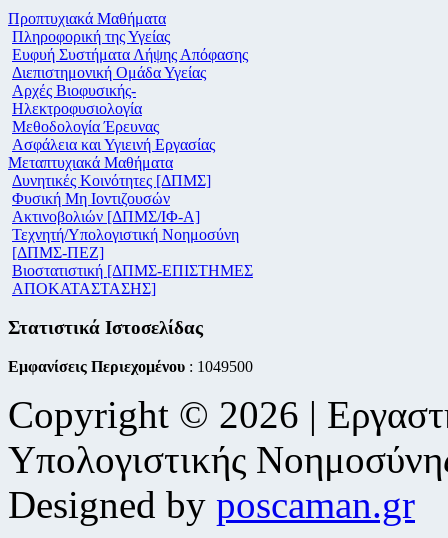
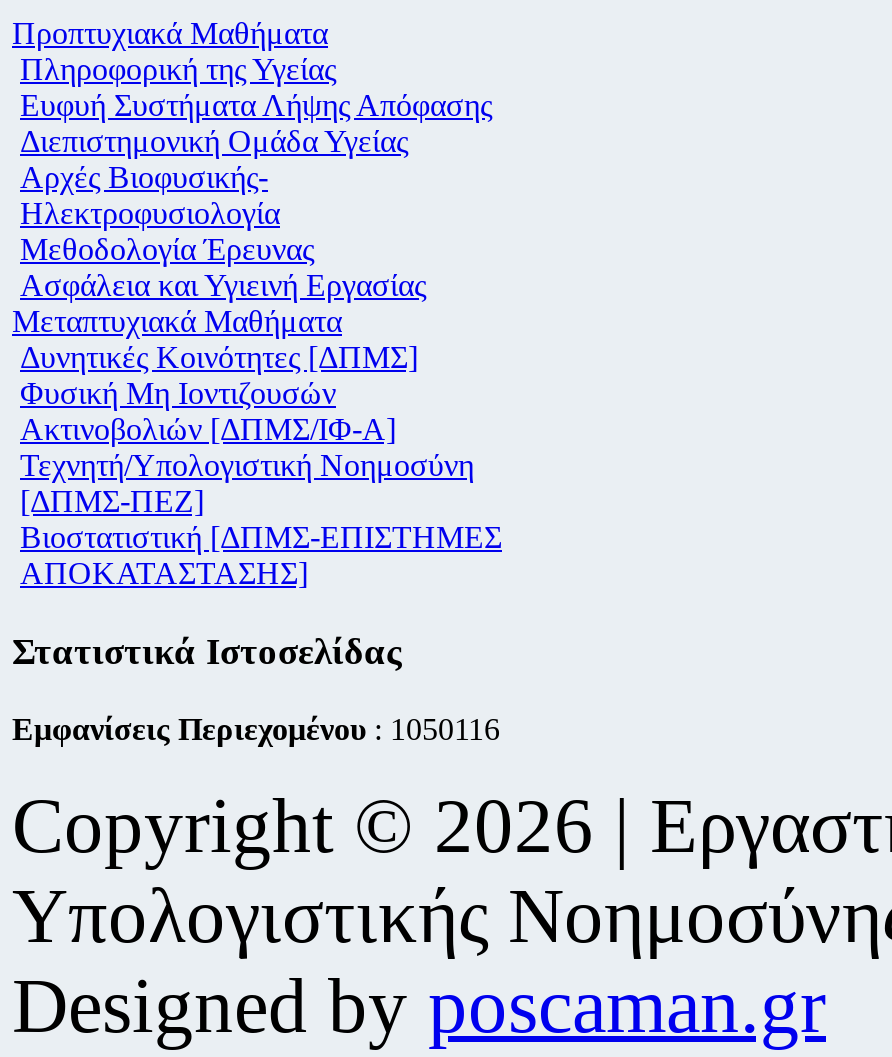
[8,358,253,375] Εμφανίσεις Περιεχομένου: 1049500 -> [12,712,500,746] Εμφανίσεις Περιεχομένου: 1050116

